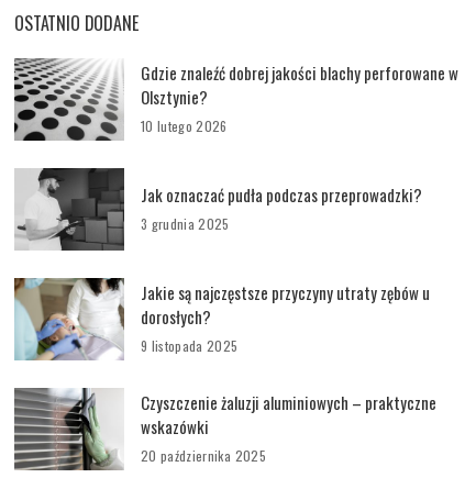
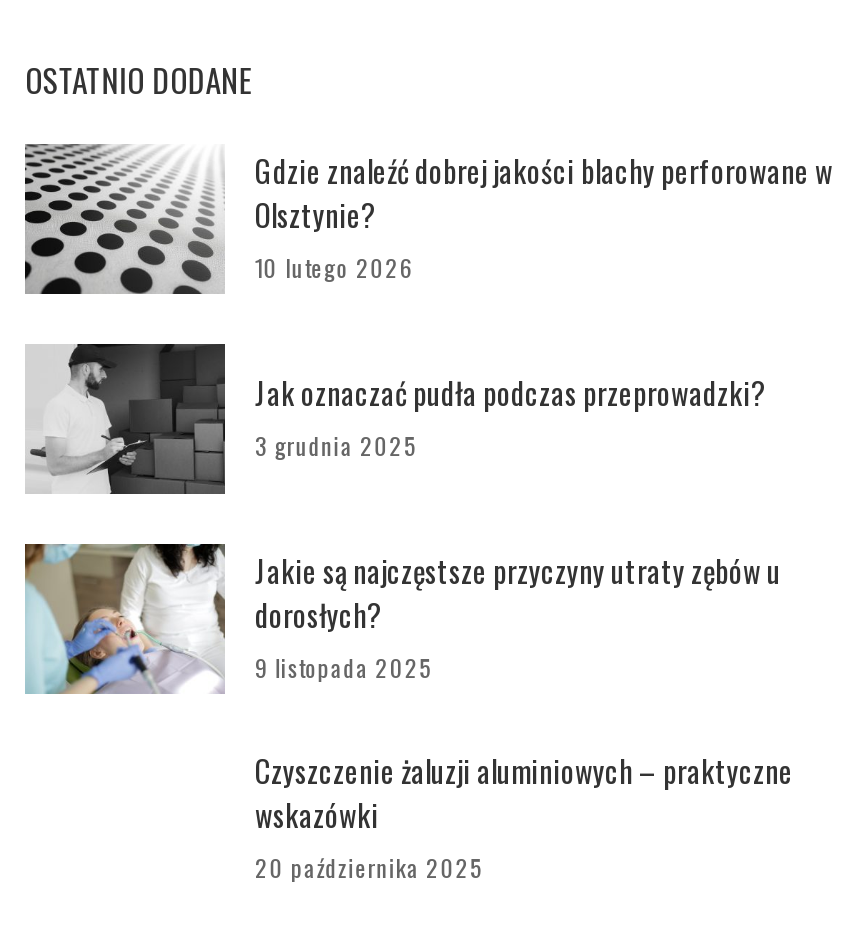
[13,387,124,471] [image] -> none

